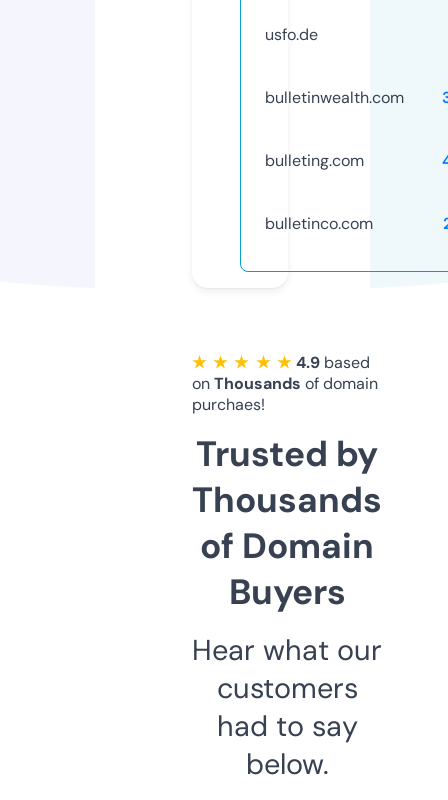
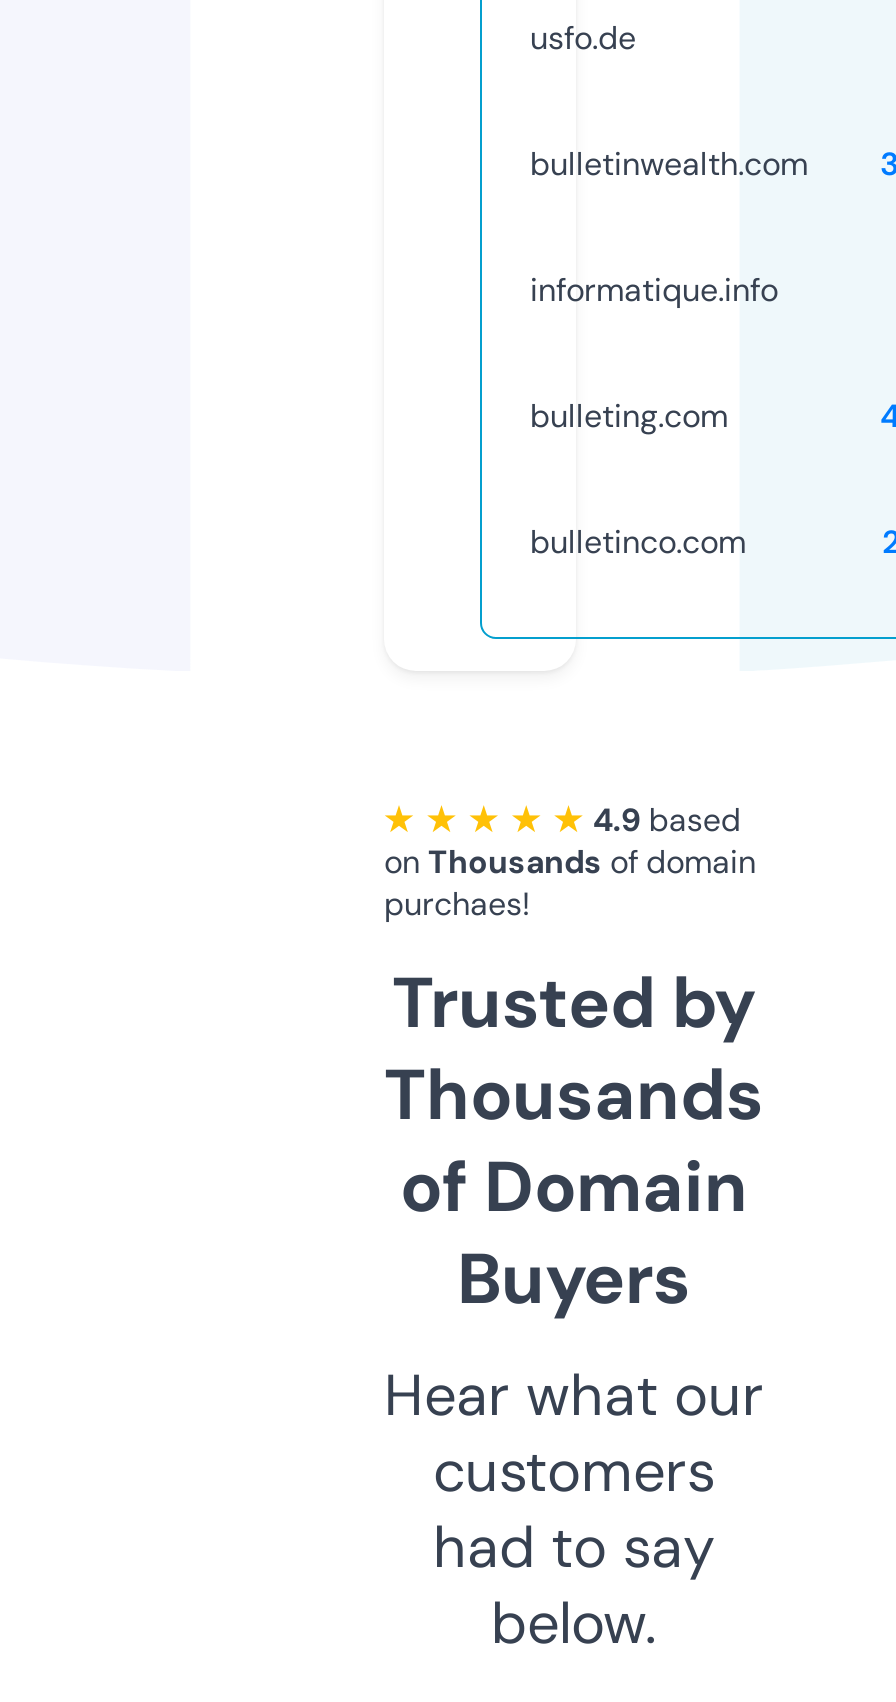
none -> [530,269,778,311] informatique.info

